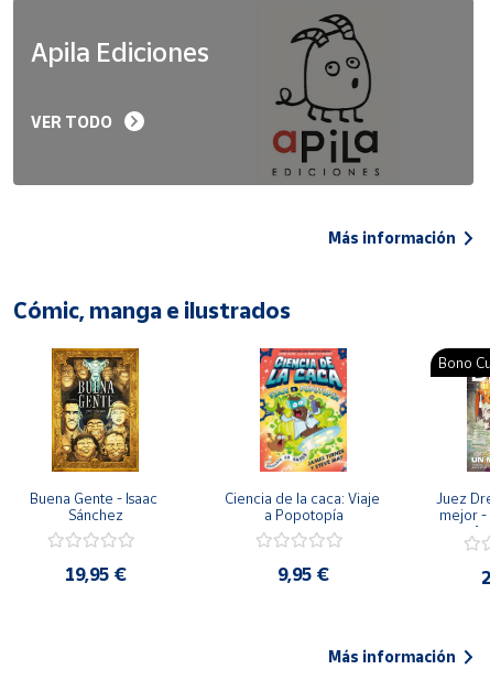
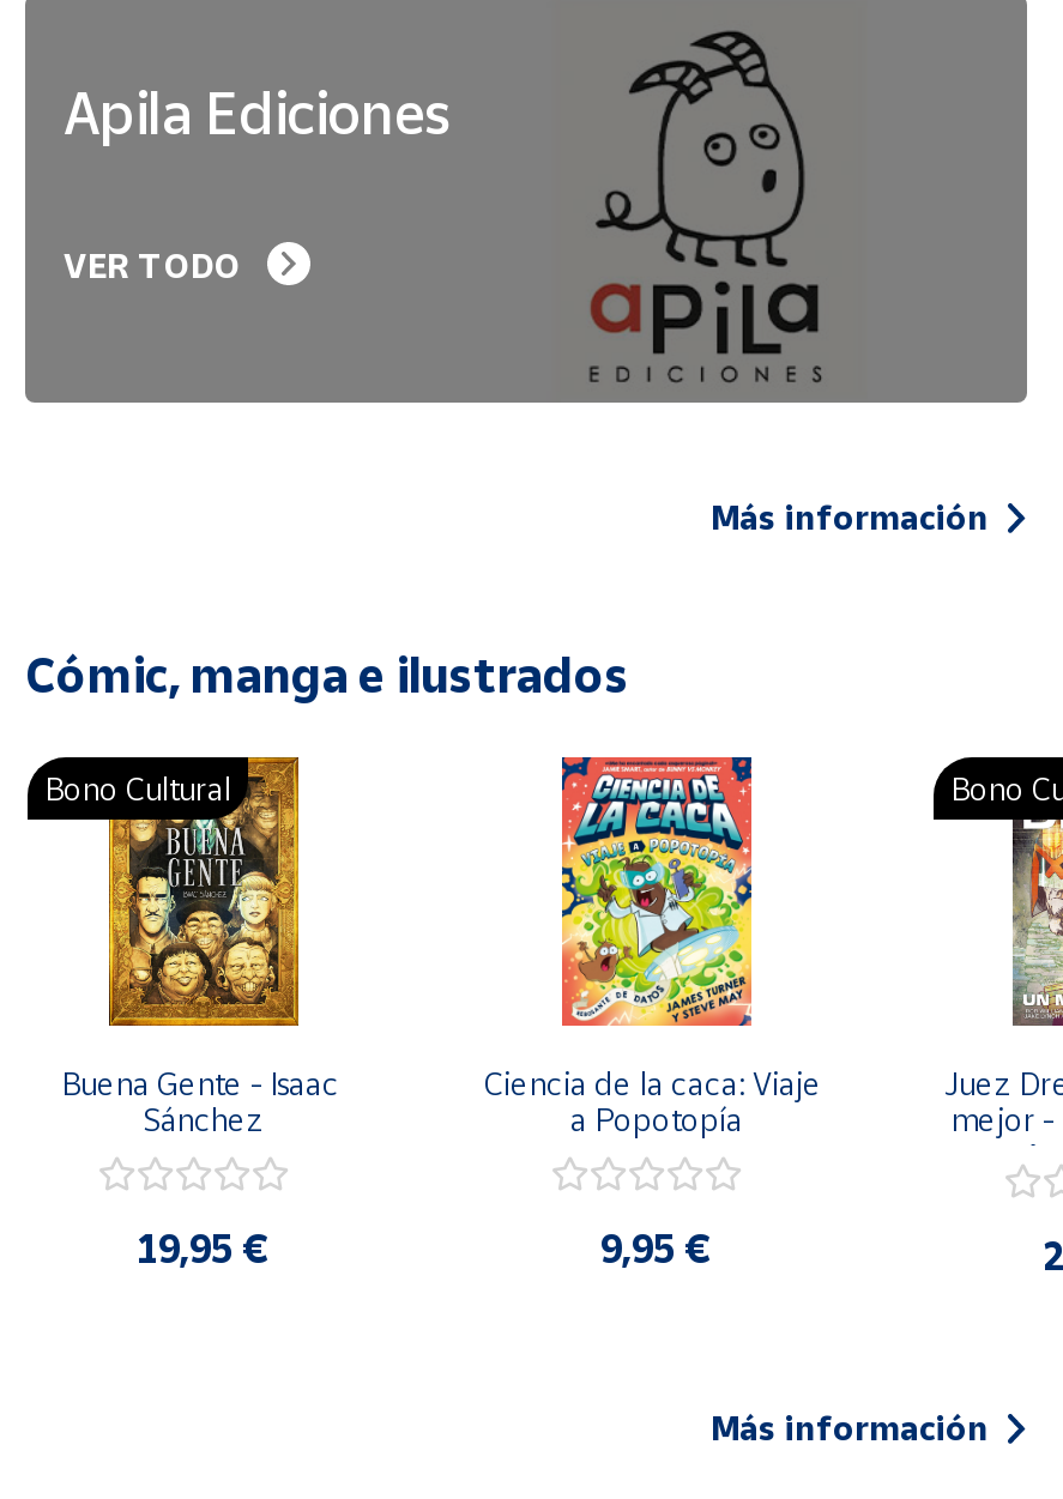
none -> [44,770,231,809] Bono Cultural

